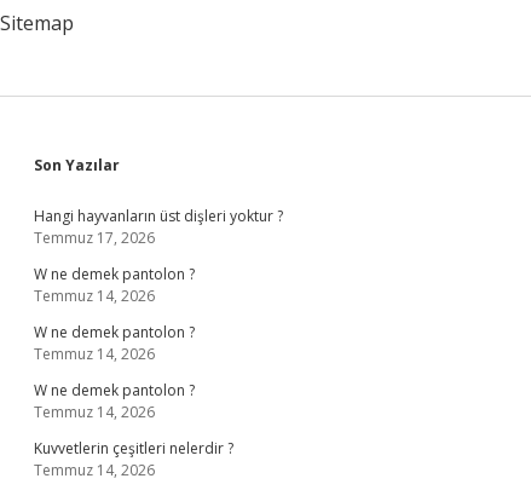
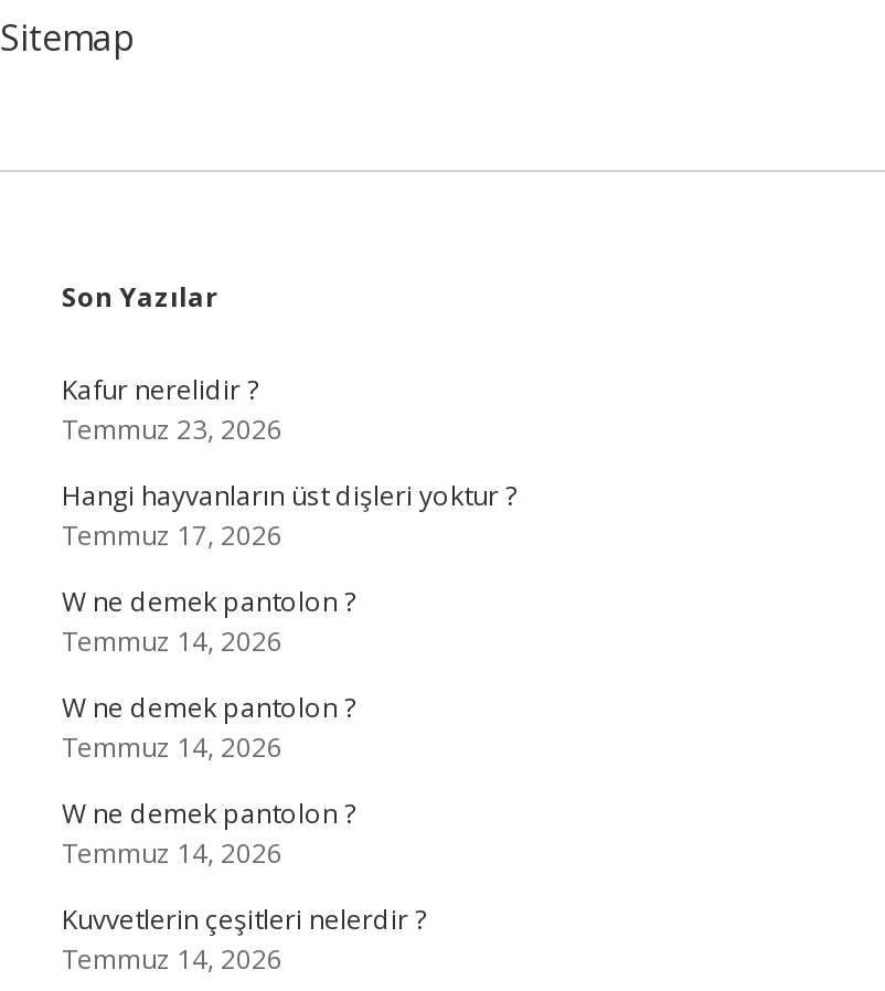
none -> [62,371,282,448] Kafur nerelidir ? | Temmuz 23, 2026

